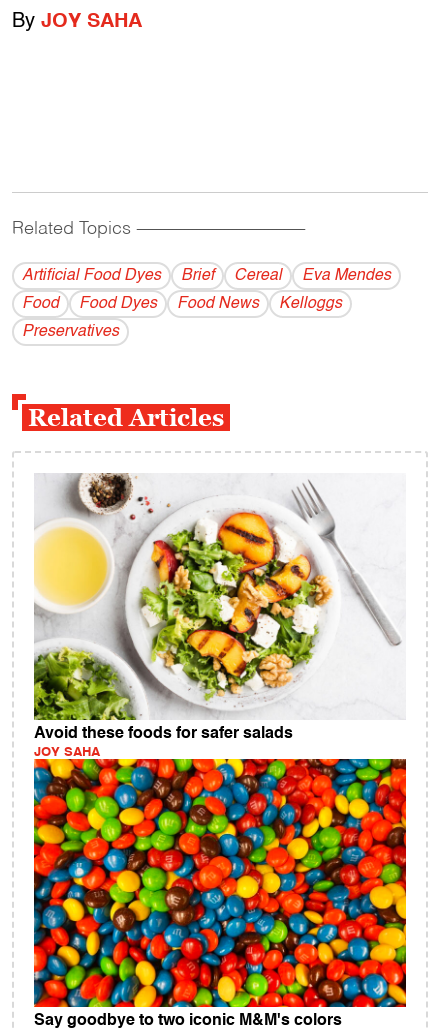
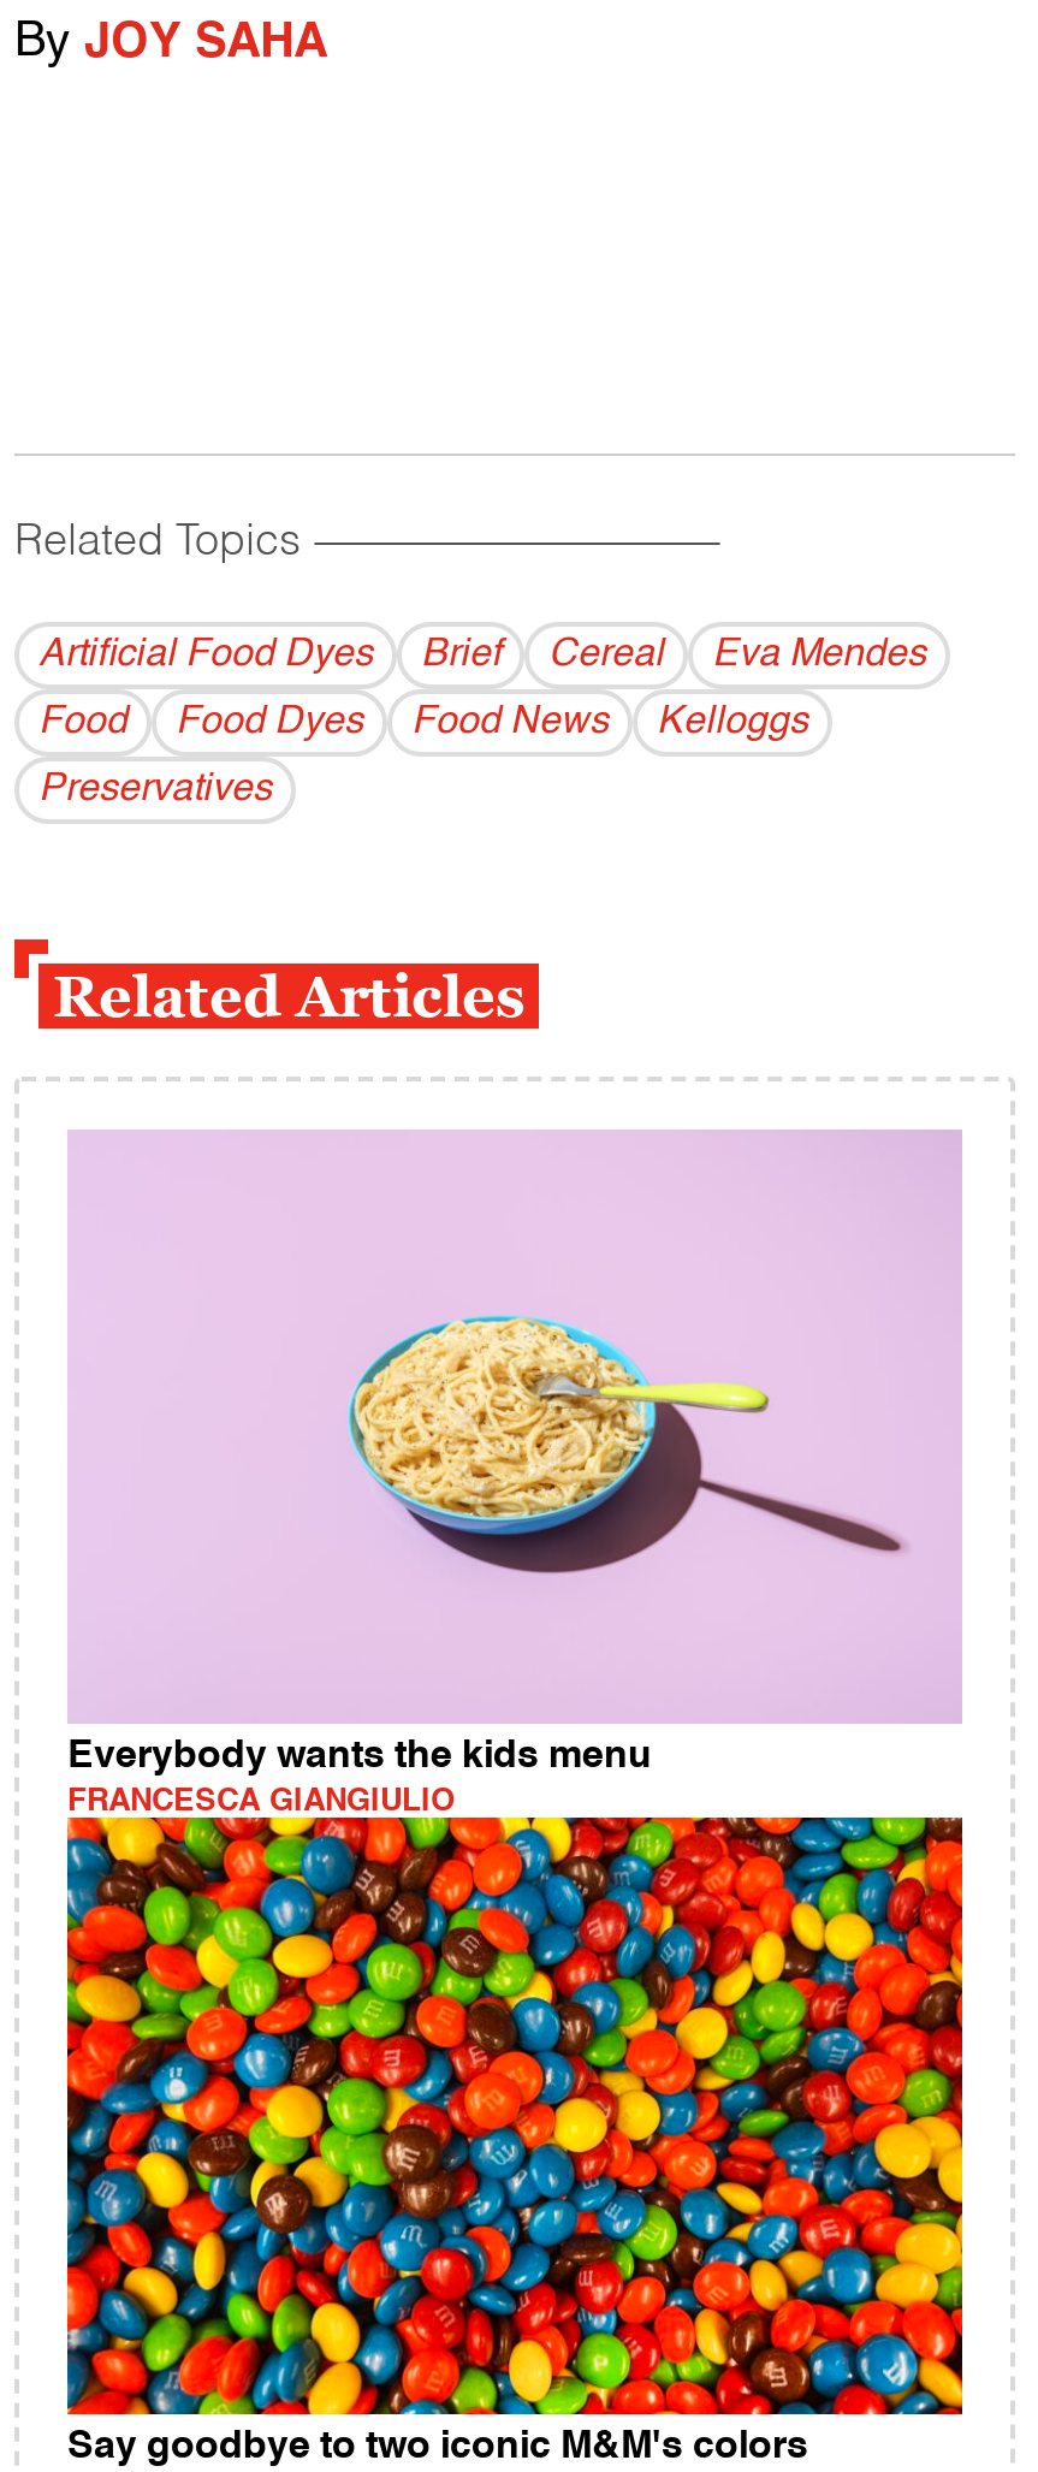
[33,472,405,759] [image] | Avoid these foods for safer salads | JOY SAHA -> [67,1130,962,1819] [image] | Everybody wants the kids menu | FRANCESCA GIANGIULIO

